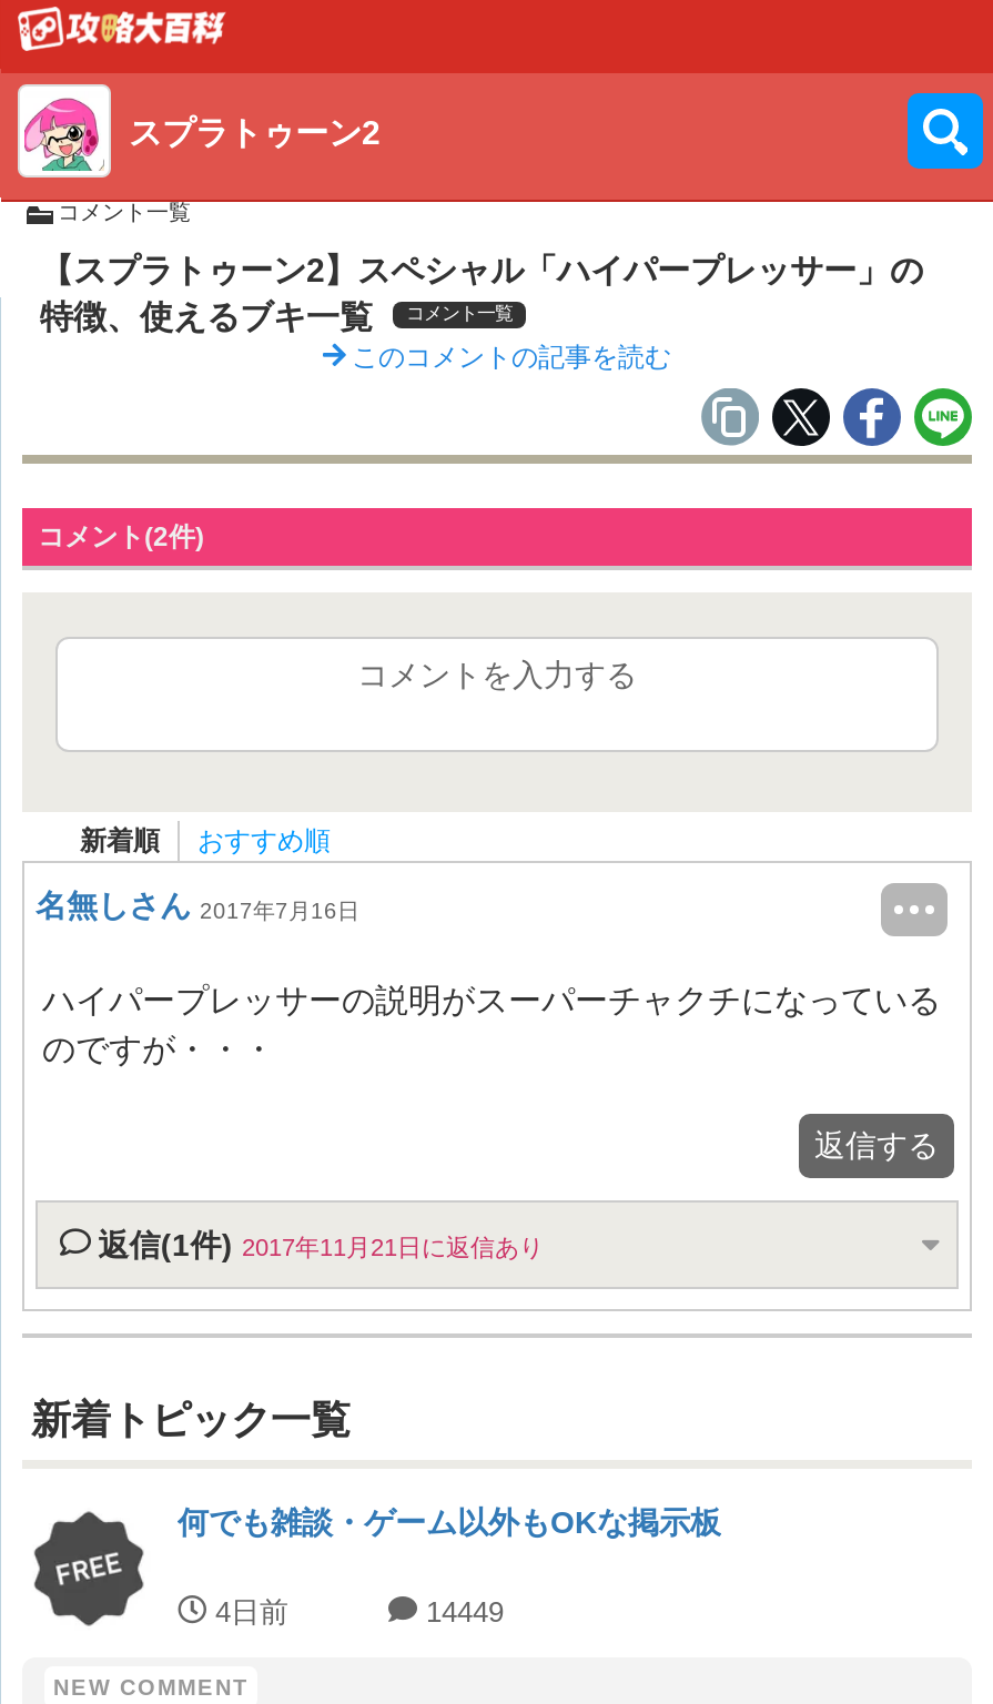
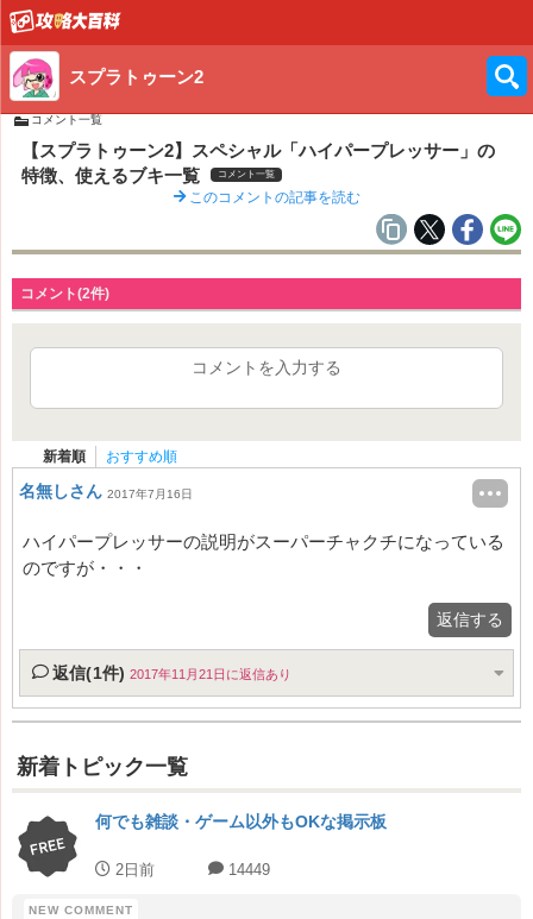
[206,1596,288,1629] 4日前 -> [111,861,155,879] 2日前

